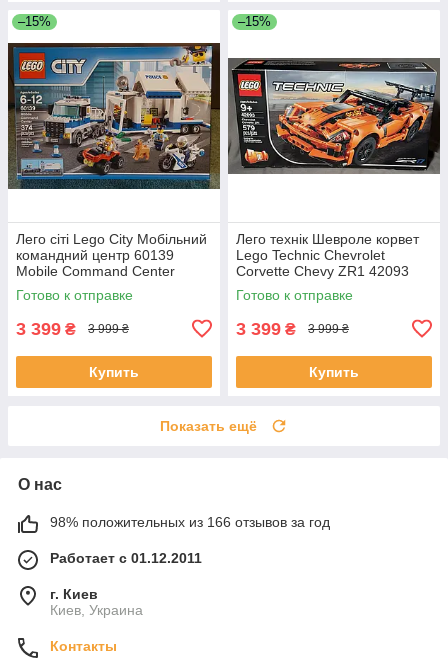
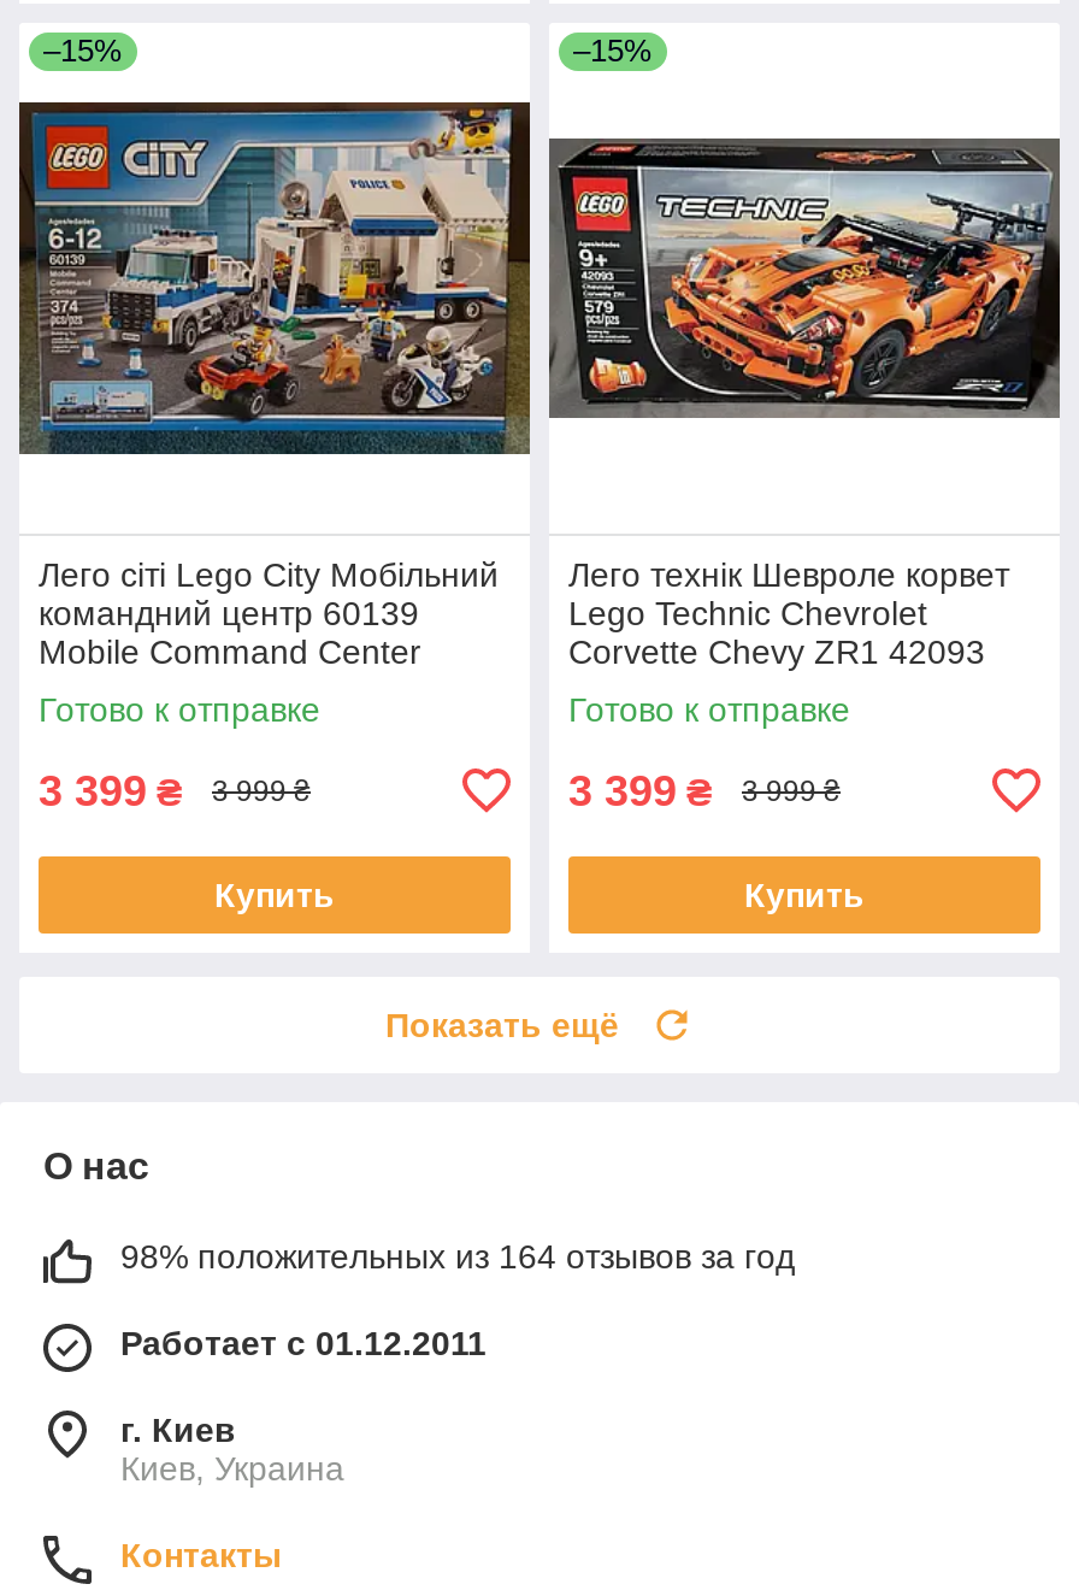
[50,514,330,530] 98% положительных из 166 отзывов за год -> [120,1237,795,1275] 98% положительных из 164 отзывов за год

